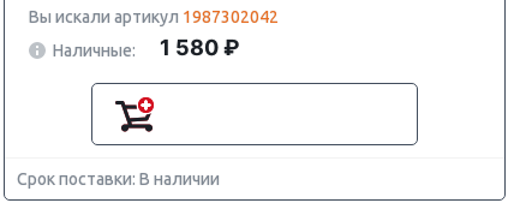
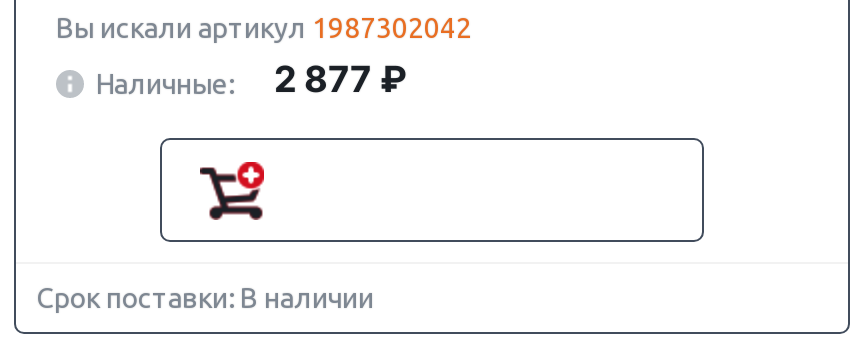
[53,35,239,60] Наличные: 1 580 ₽ -> [96,58,406,100] Наличные: 2 877 ₽

